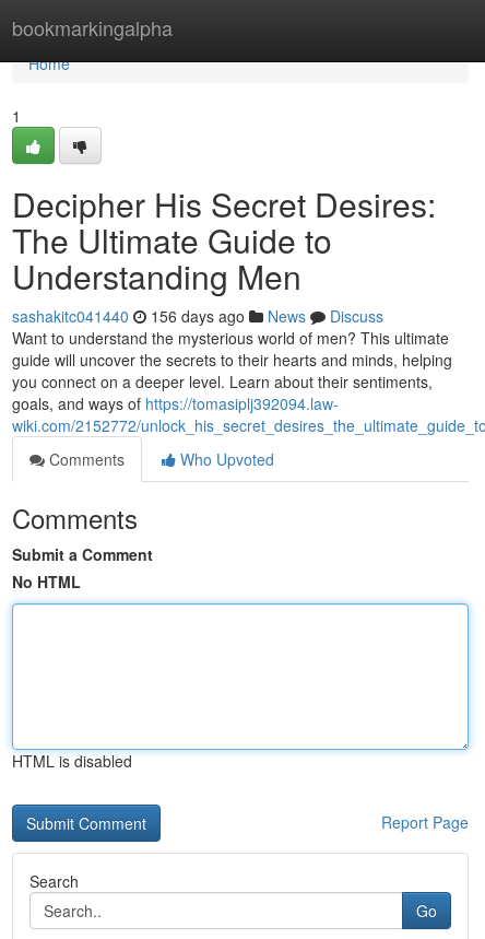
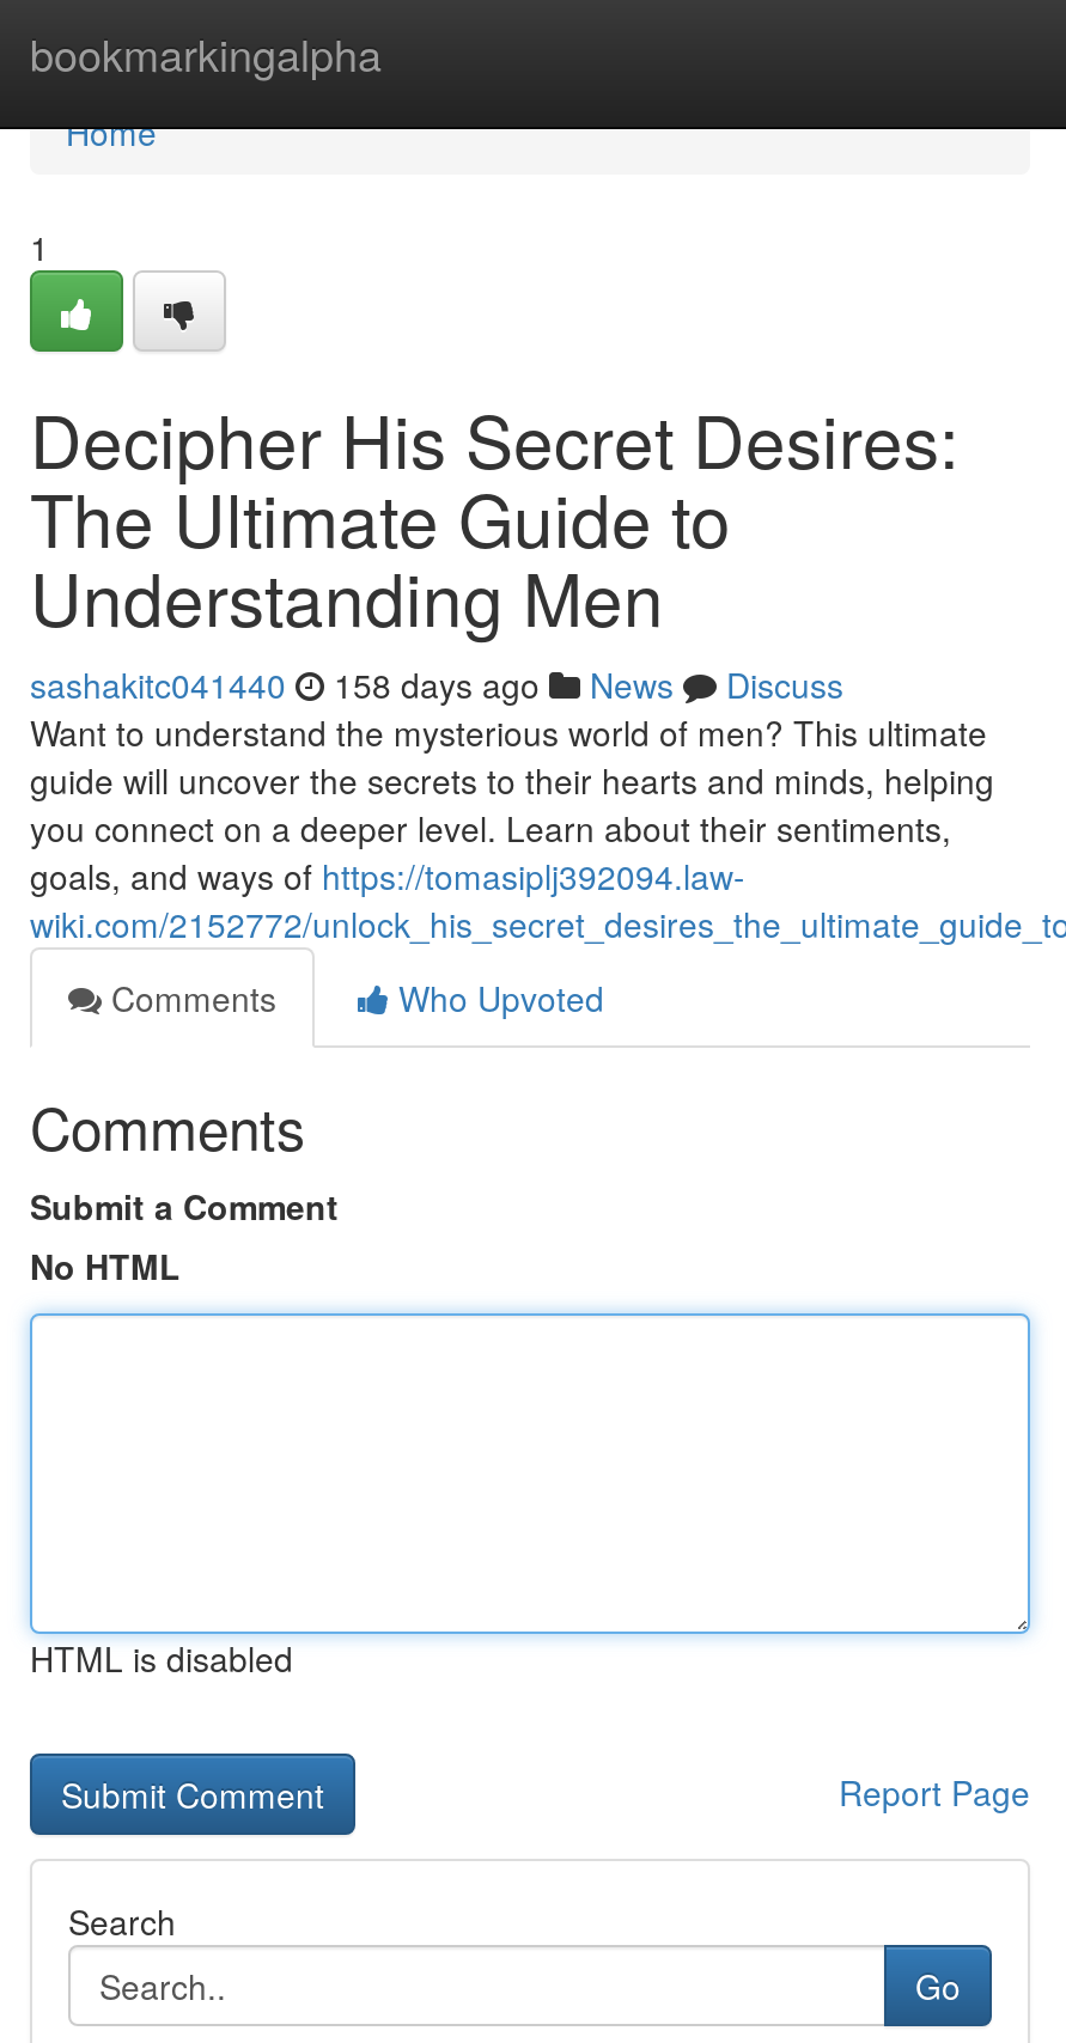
[12,305,383,327] sashakitc041440 156 days ago News Discuss -> [30,660,843,708] sashakitc041440 158 days ago News Discuss

